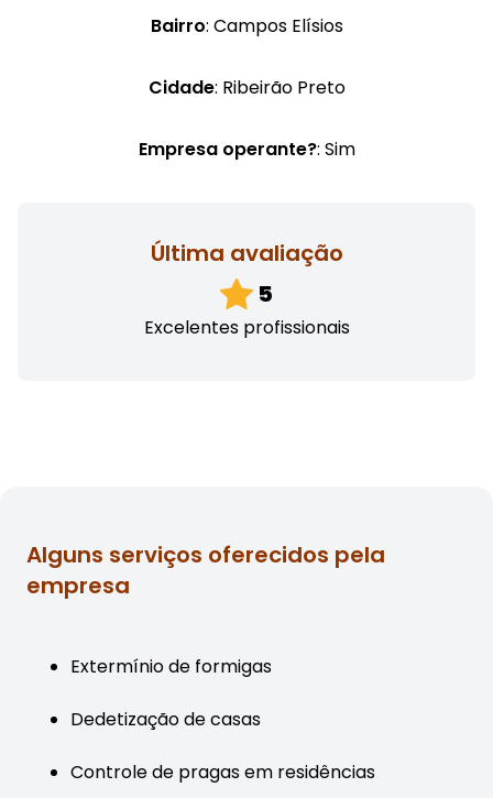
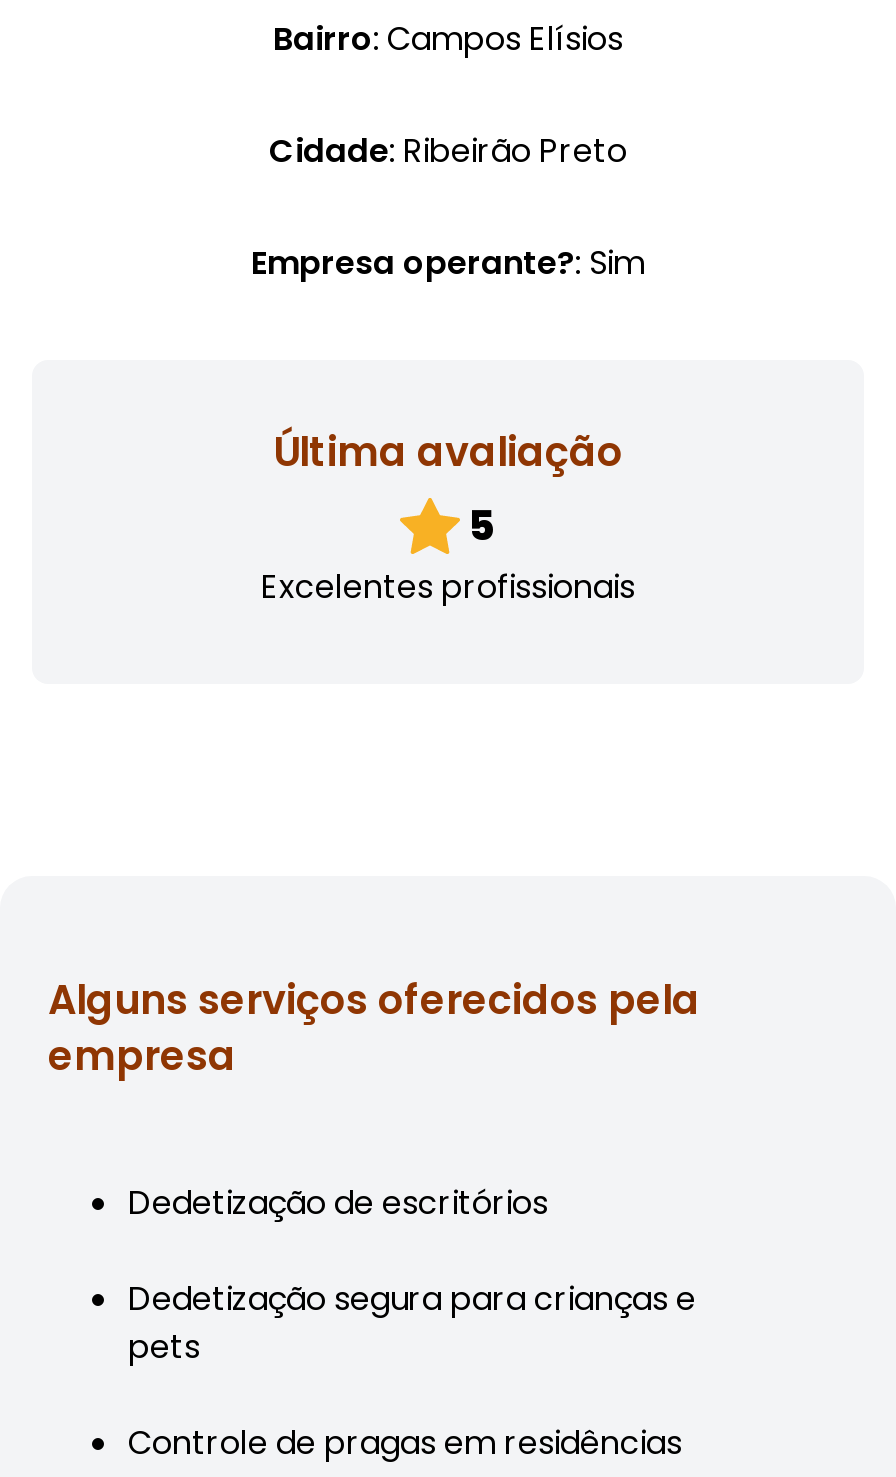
[70,654,272,680] Extermínio de formigas -> [128,1181,548,1227] Dedetização de escritórios
[70,707,261,733] Dedetização de casas -> [128,1277,696,1371] Dedetização segura para crianças e | pets

